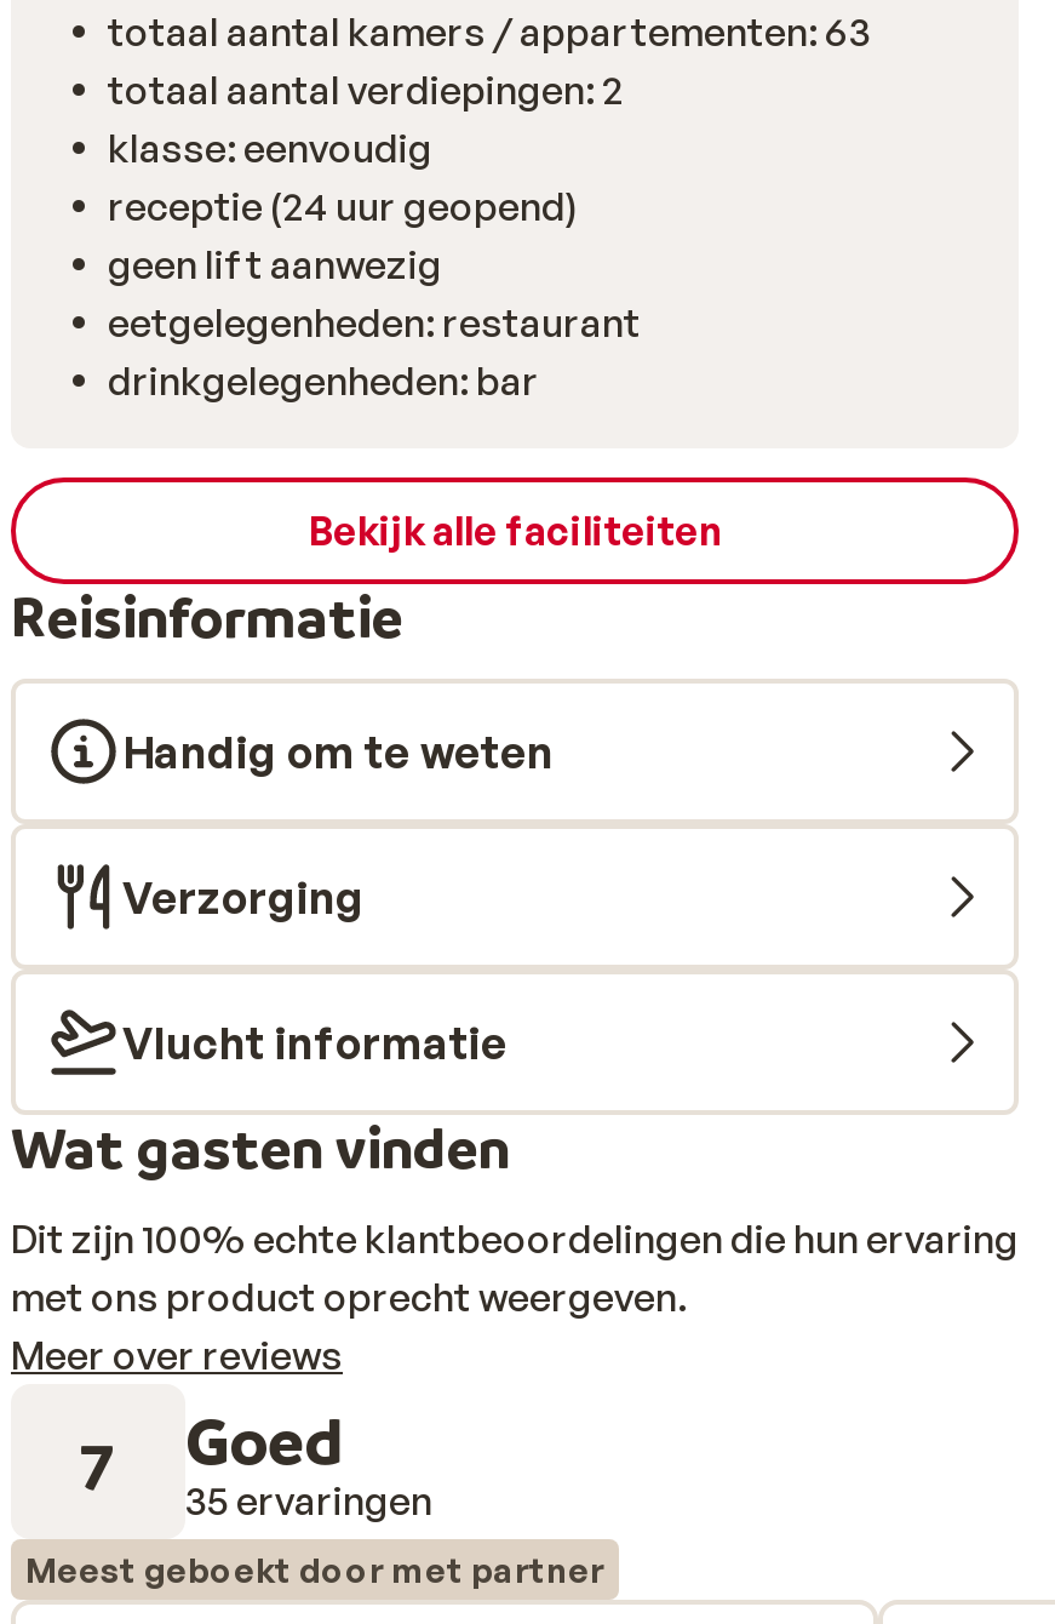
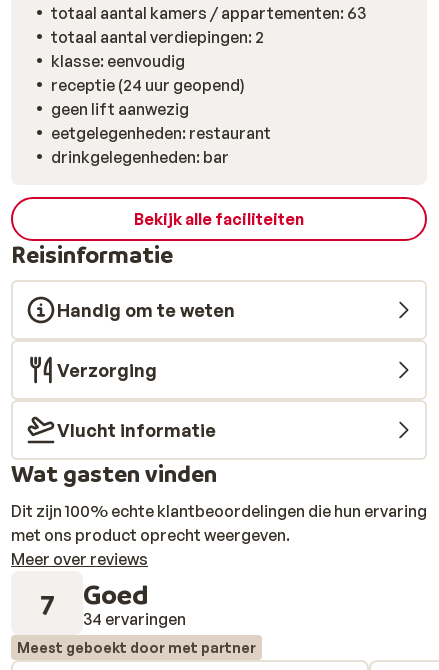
[80,1398,432,1524] 7 35 ervaringen Goed -> [39,577,186,629] 7 34 ervaringen Goed

